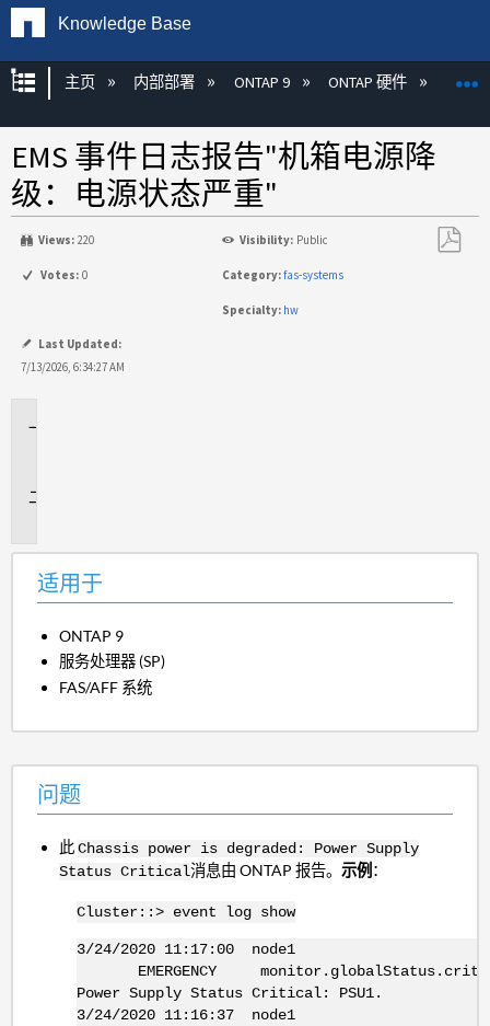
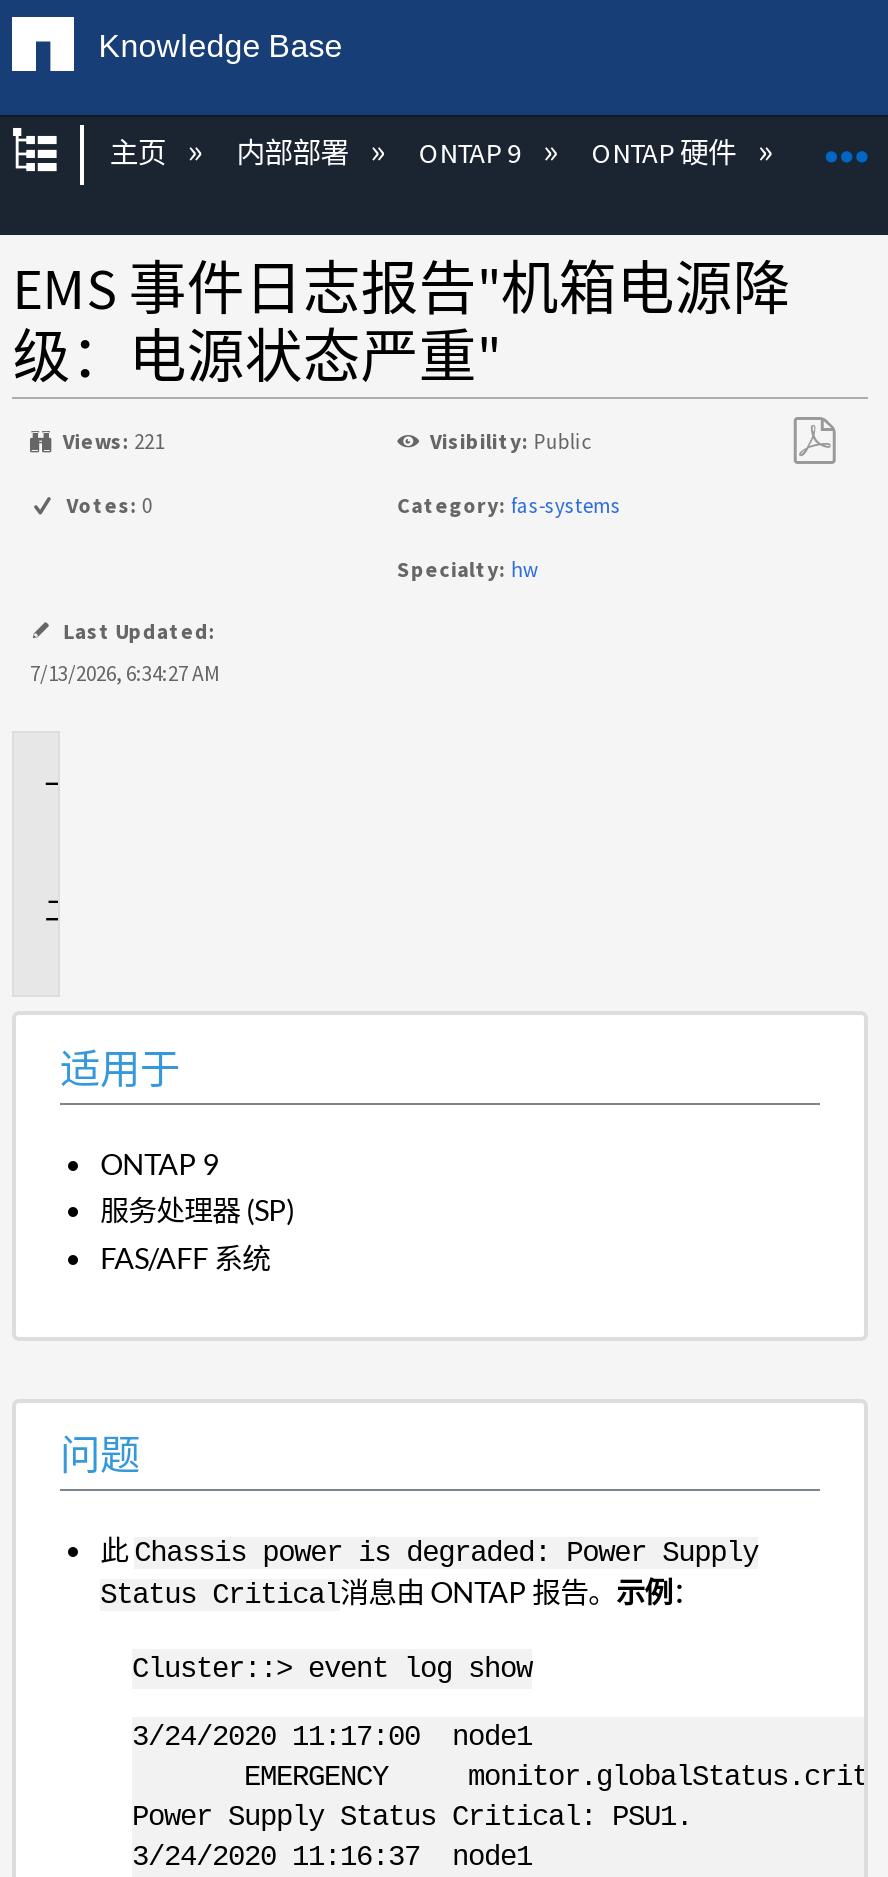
[39,232,94,247] Views: 220 -> [63,427,164,455] Views: 221

